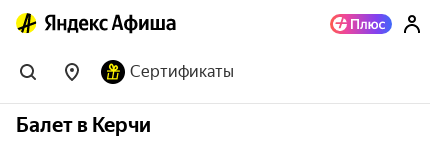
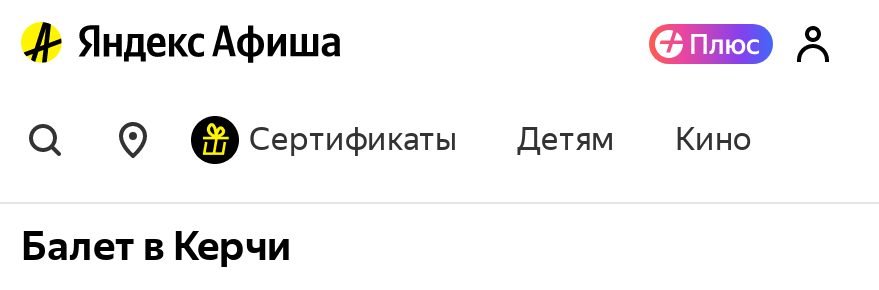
none -> [517,120,751,158] Детям | Кино

